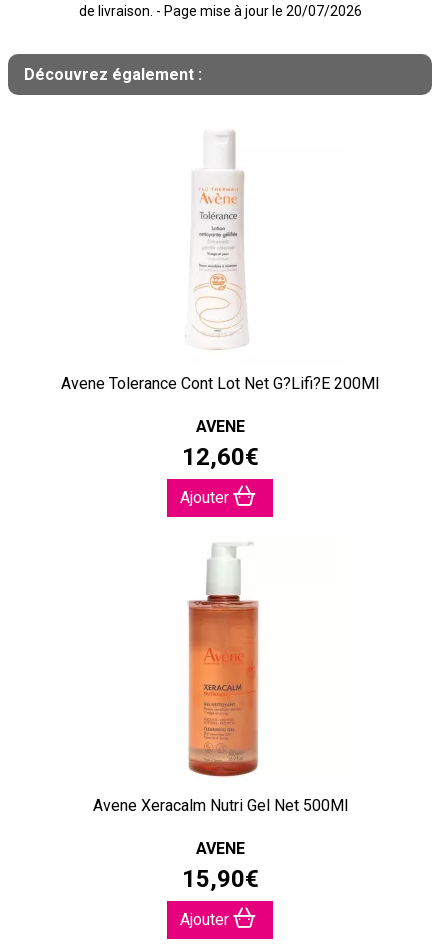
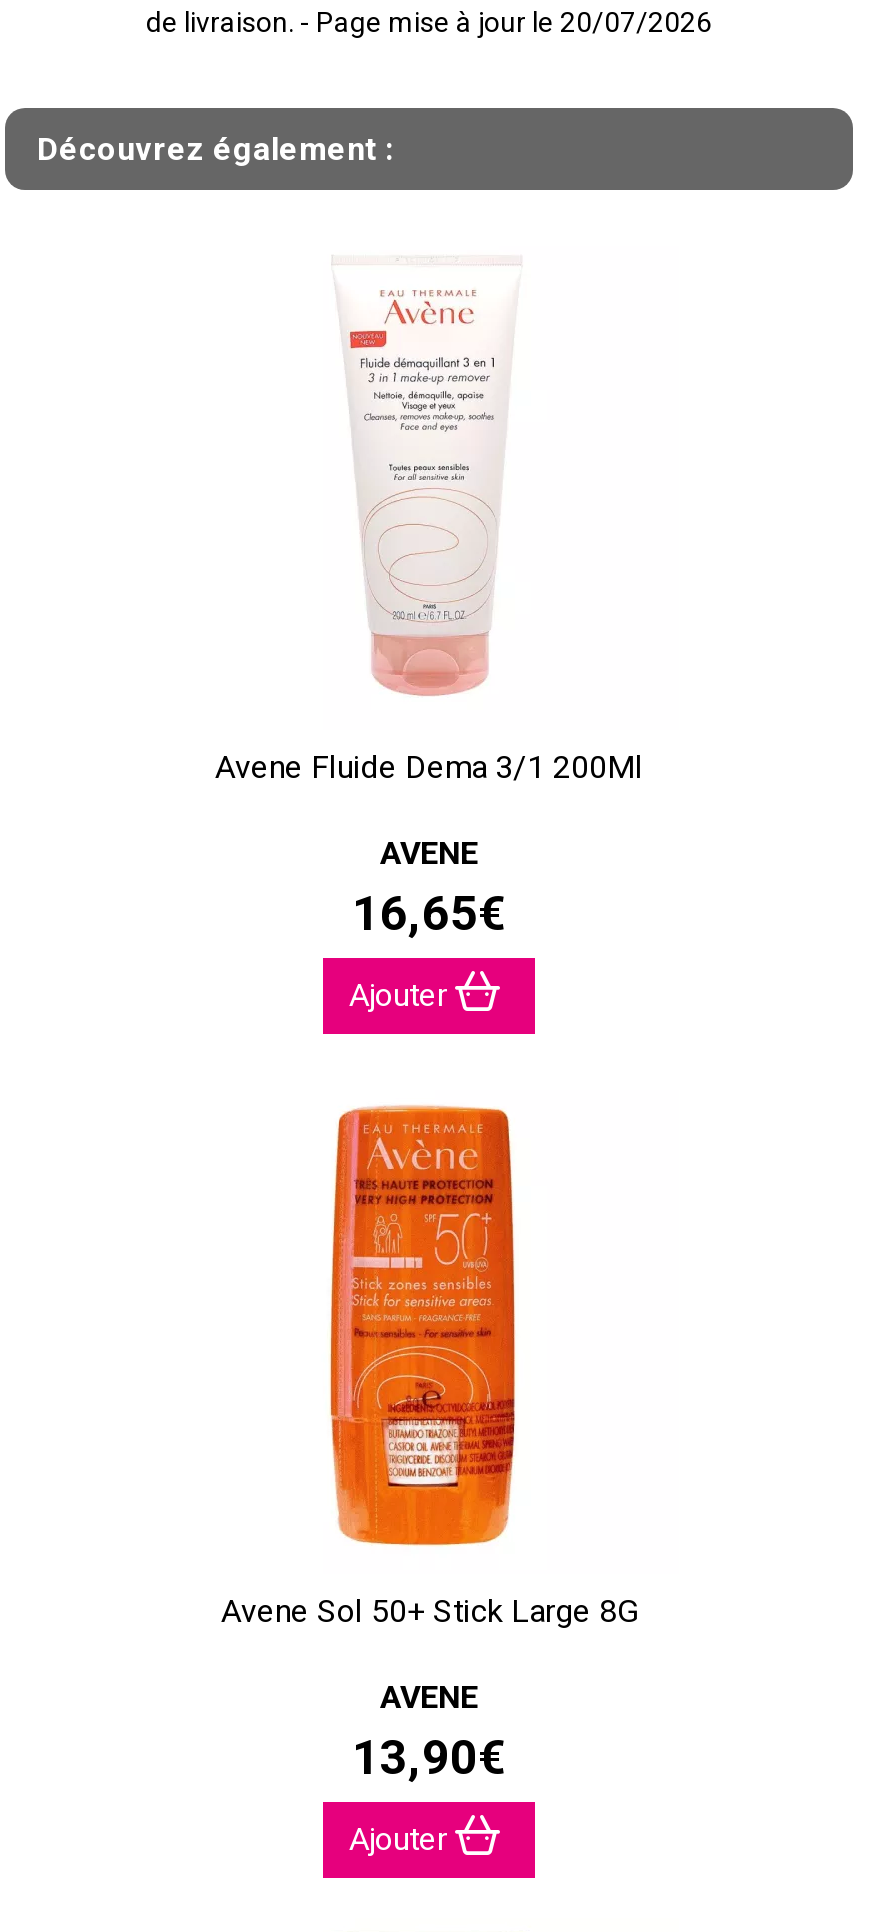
[61,131,379,393] [image] | Avene Tolerance Cont Lot Net G?Lifi?E 200Ml -> [215,266,643,786] [image] | Avene Fluide Dema 3/1 200Ml
[181,443,258,471] 12,60€ -> [352,886,506,942] 16,65€
[92,542,347,815] [image] | Avene Xeracalm Nutri Gel Net 500Ml -> [221,1090,637,1630] [image] | Avene Sol 50+ Stick Large 8G
[181,865,258,893] 15,90€ -> [352,1730,506,1786] 13,90€

